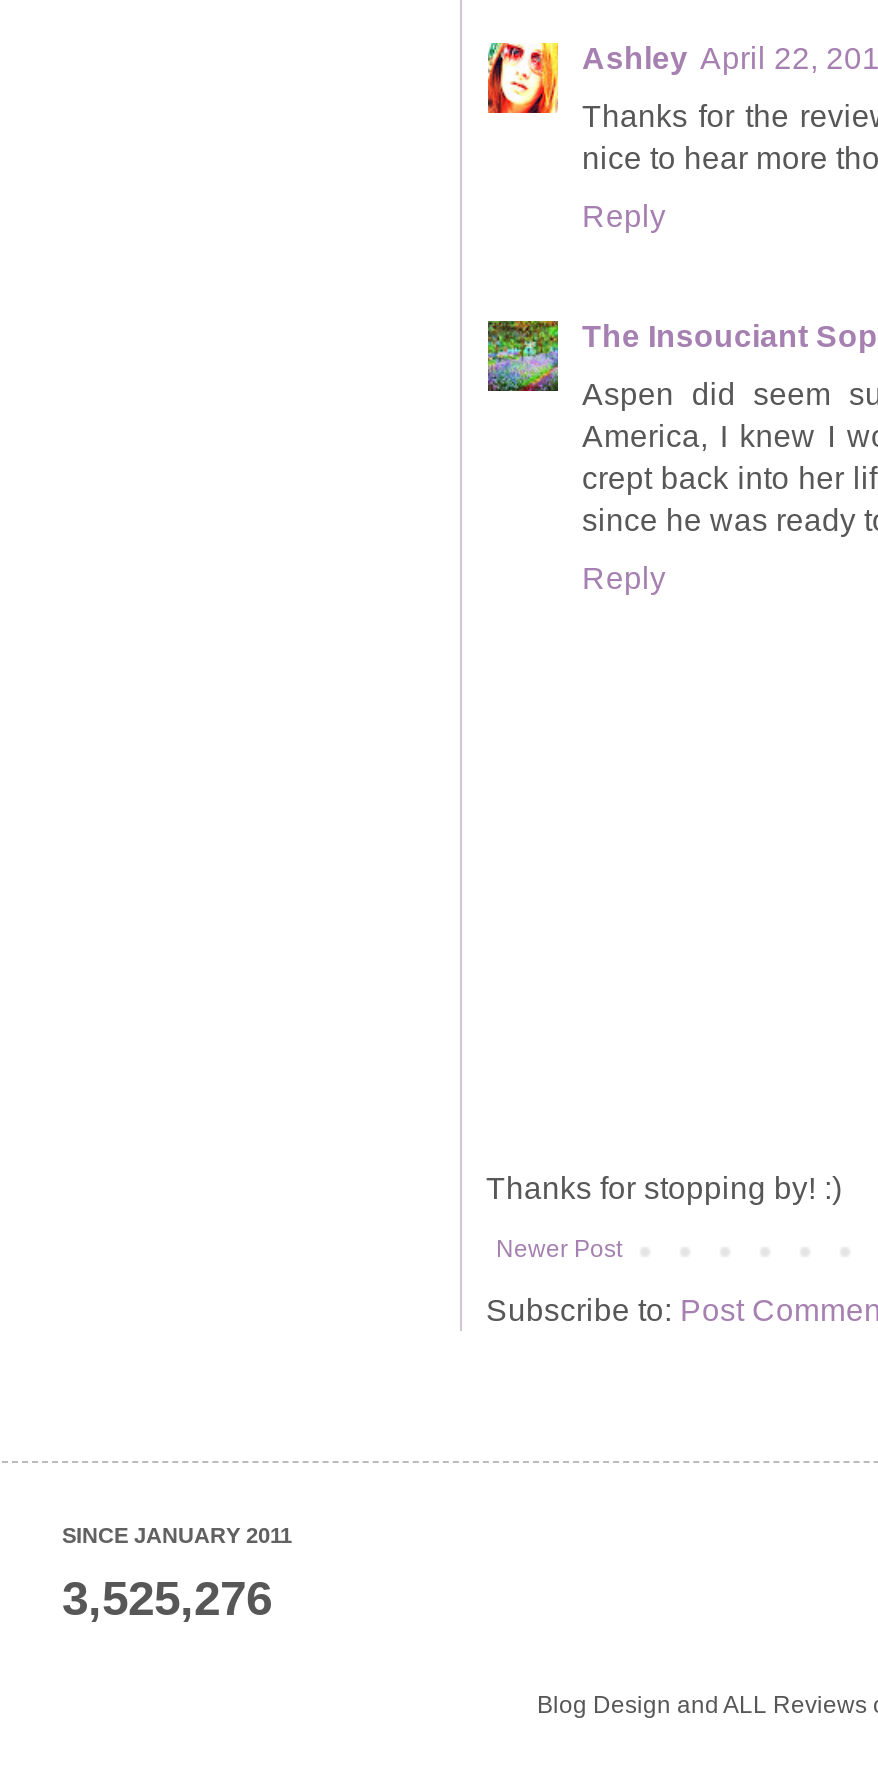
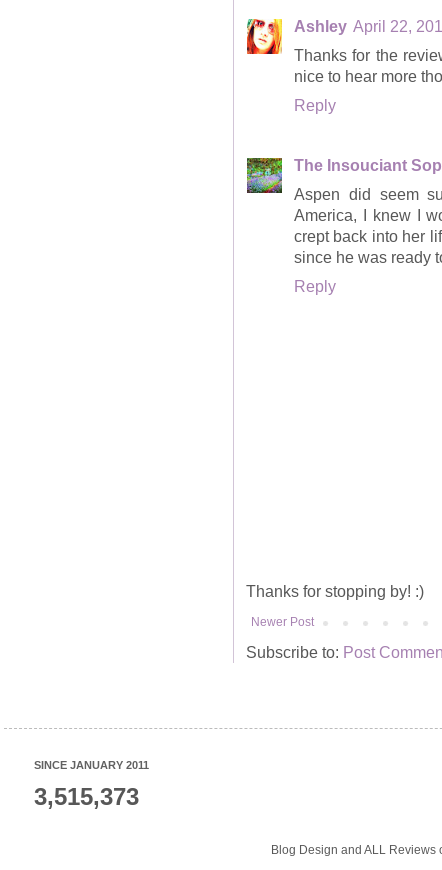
[62,1570,272,1624] 3,525,276 -> [34,783,139,810] 3,515,373

